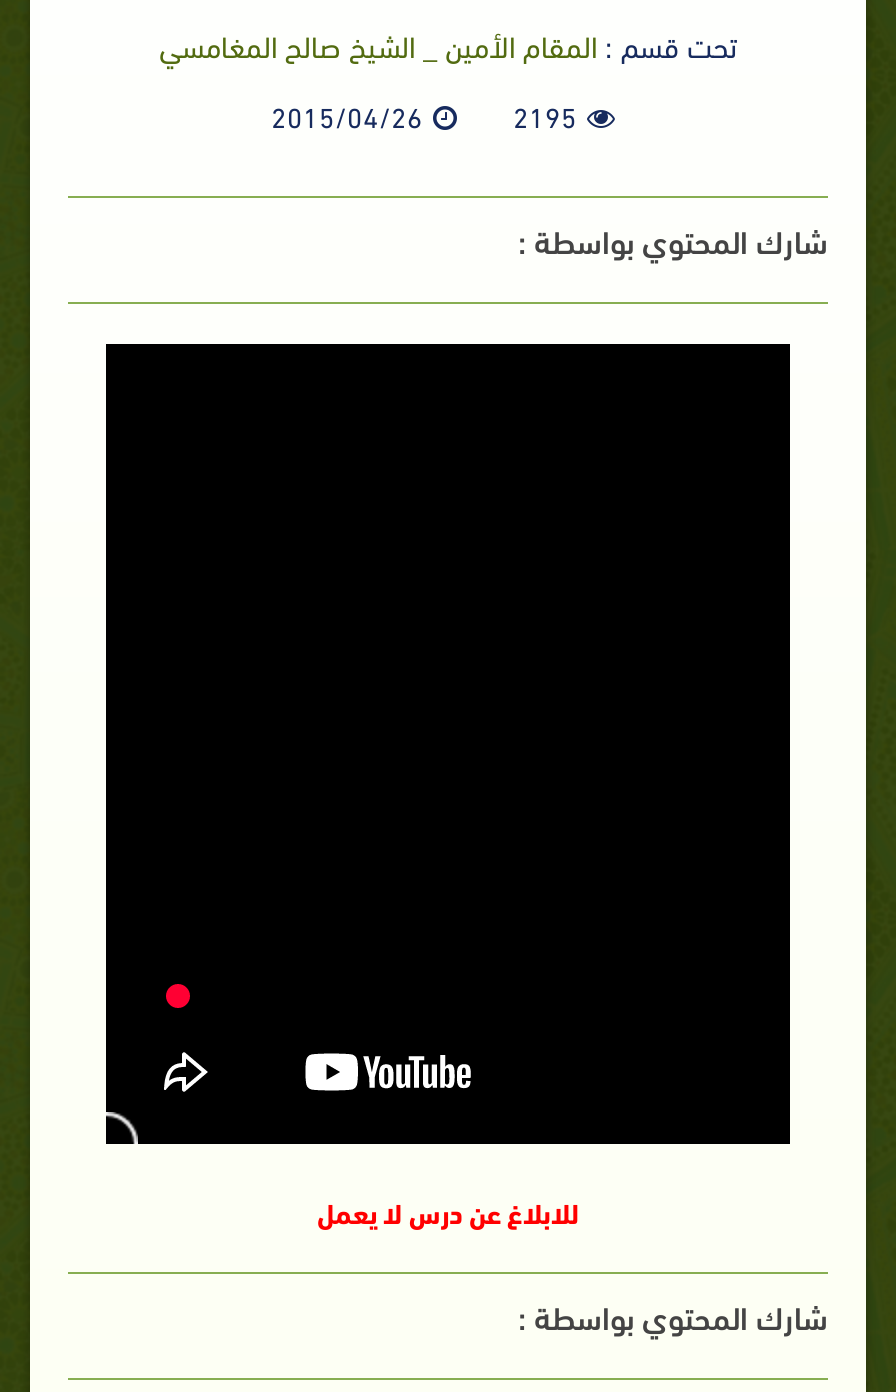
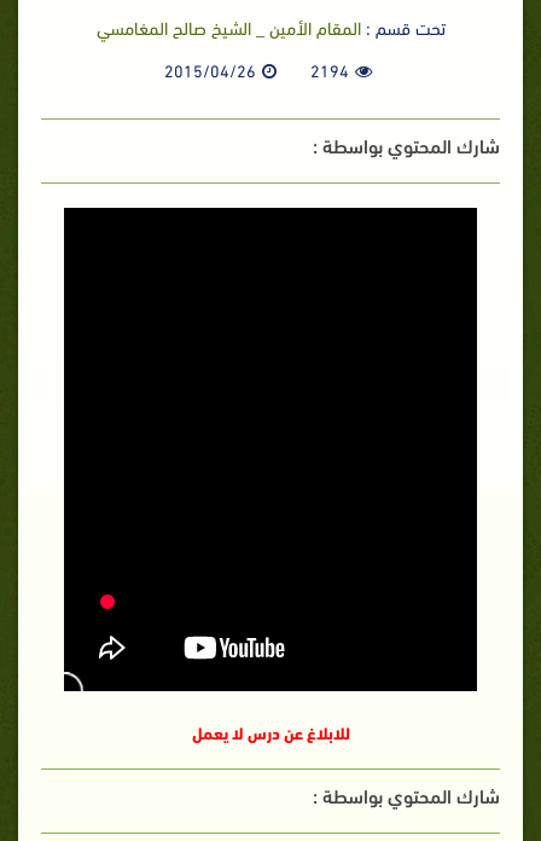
[513,94,577,136] 2195 -> [310,57,348,82] 2194

